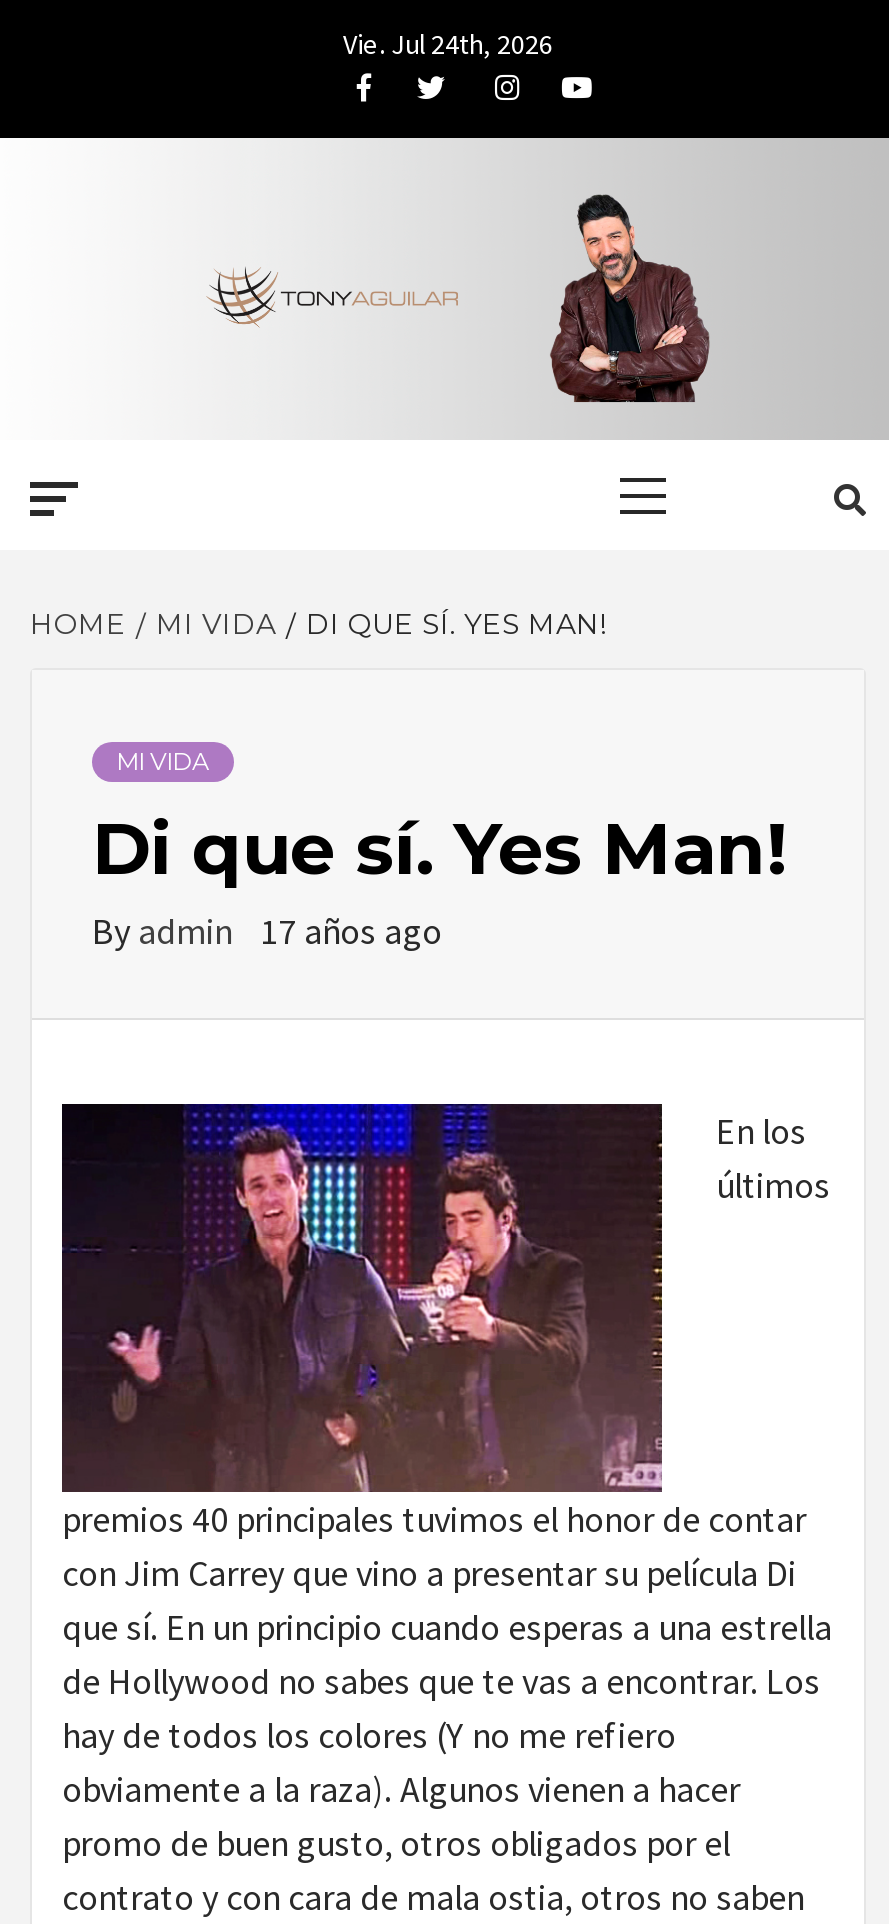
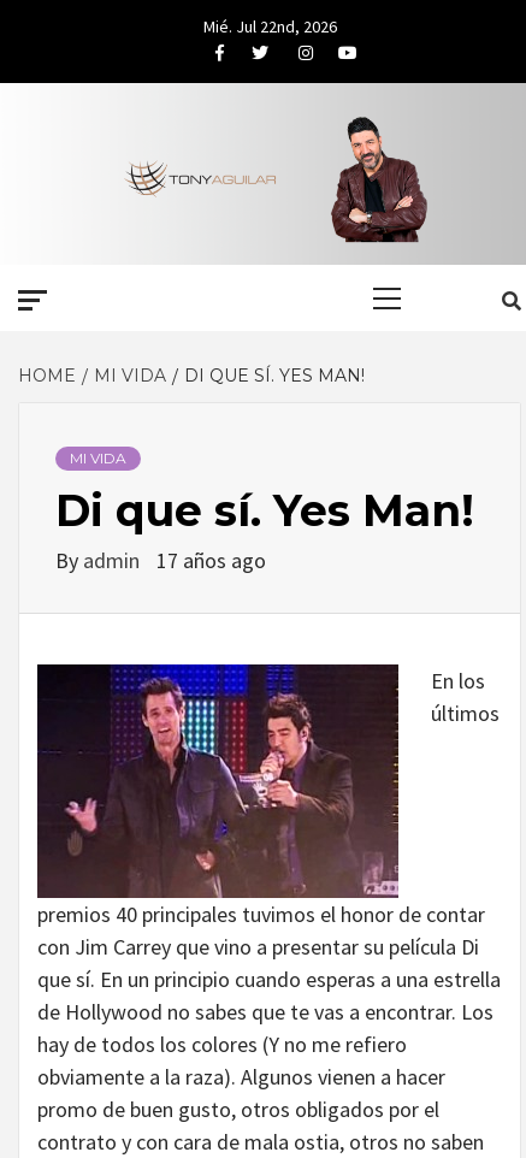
[343,26,553,62] Vie. Jul 24th, 2026 -> [203,16,336,37] Mié. Jul 22nd, 2026

